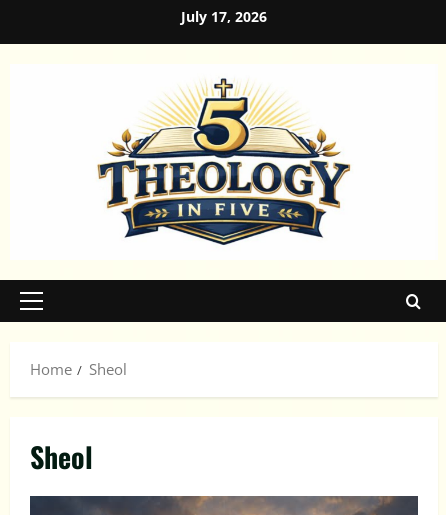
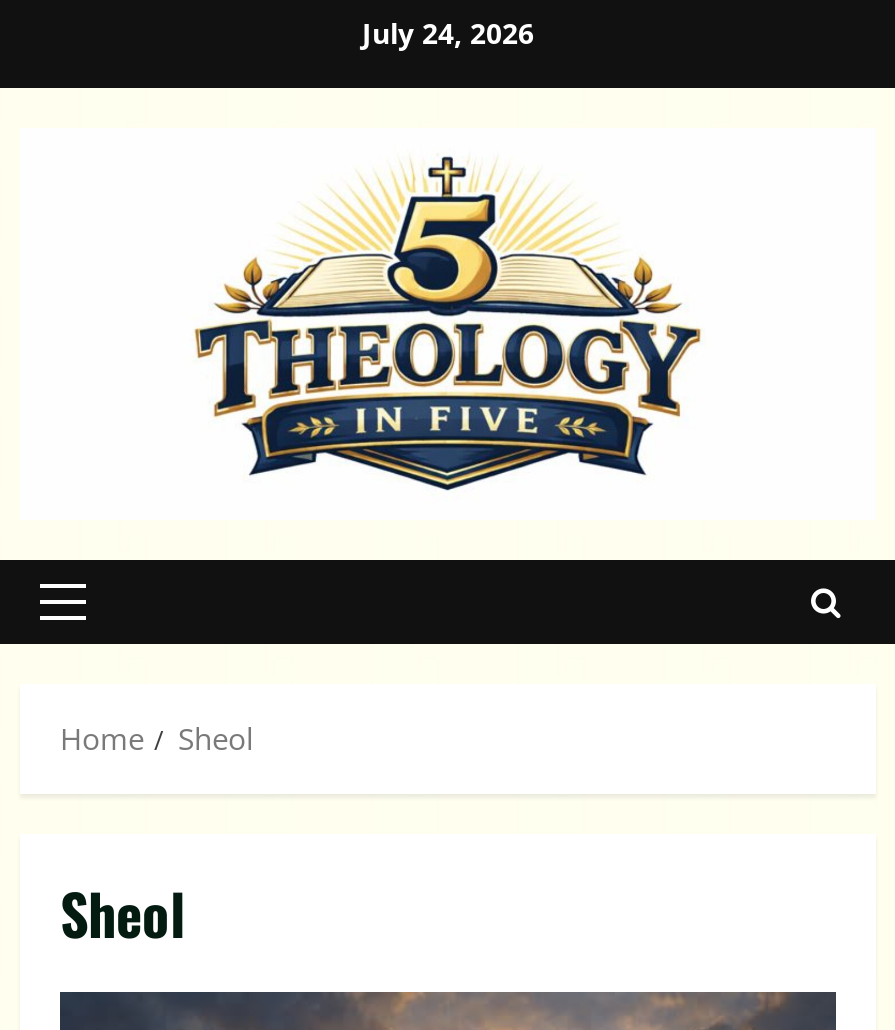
[181,7,267,26] July 17, 2026 -> [362,14,534,52] July 24, 2026

